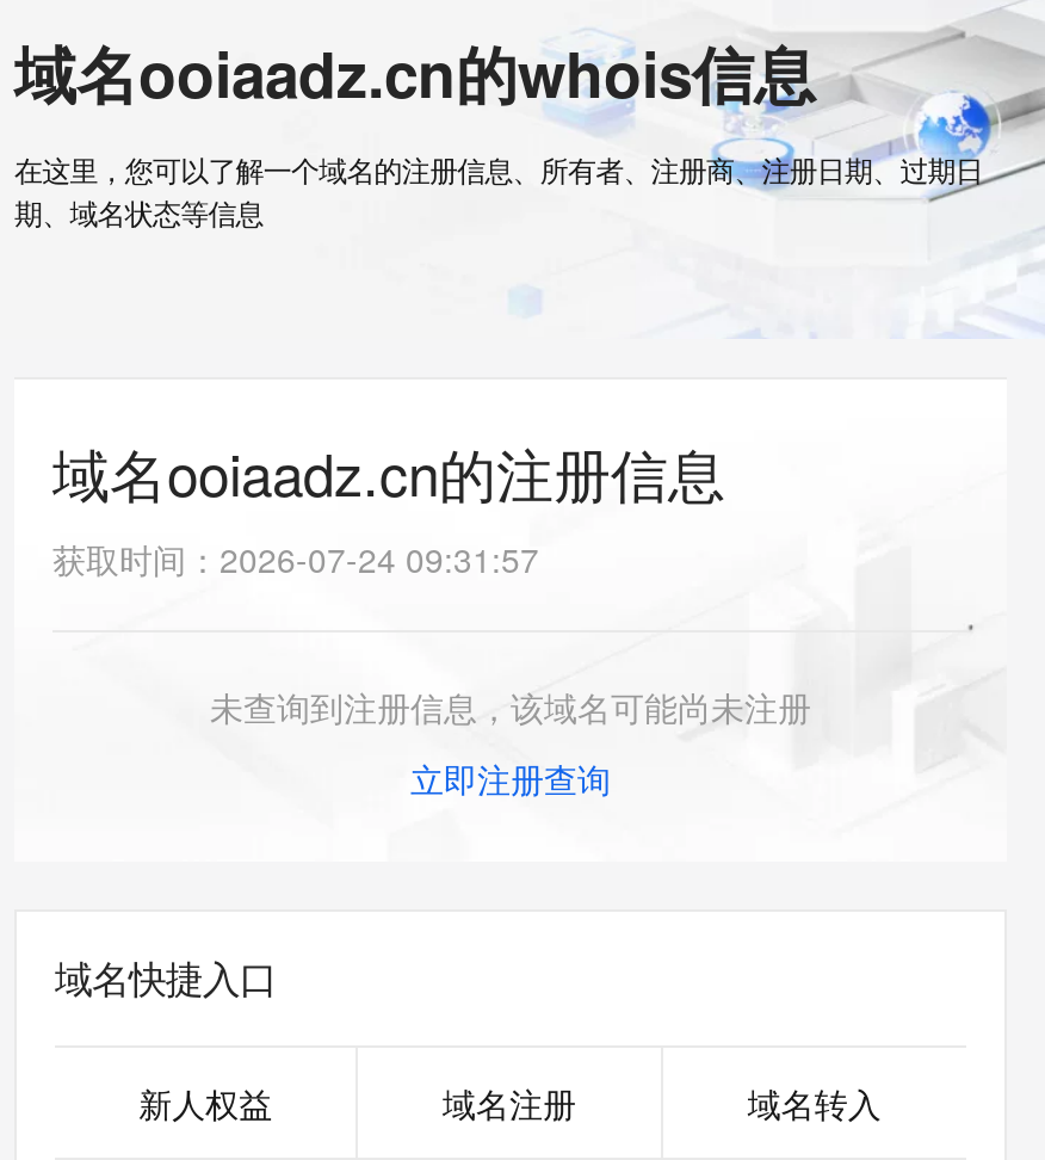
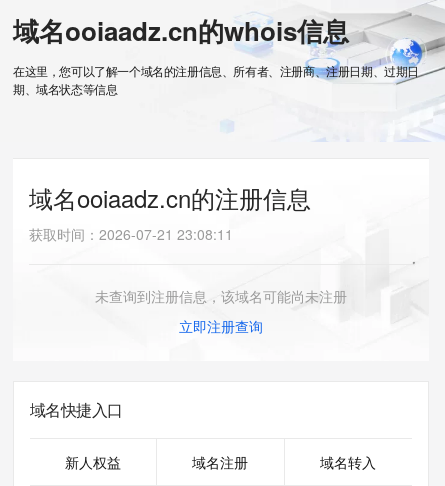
[52,535,539,582] 获取时间：2026-07-24 09:31:57 -> [29,224,233,244] 获取时间：2026-07-21 23:08:11

